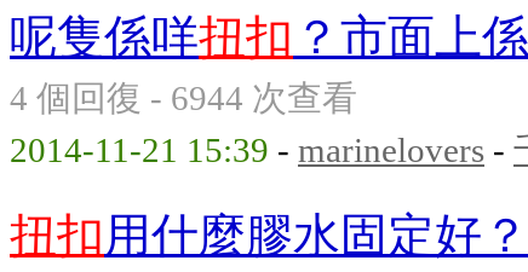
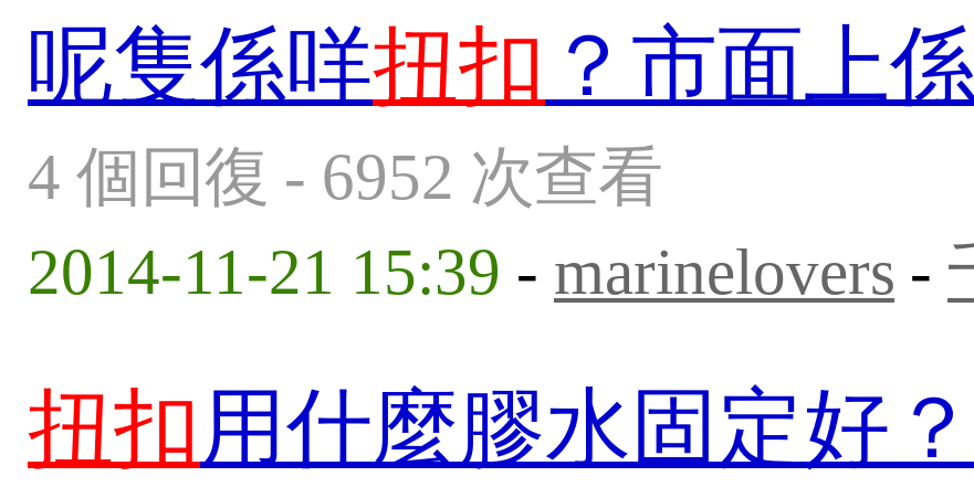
[10,79,357,117] 4 個回復 - 6944 次查看 -> [28,141,662,212] 4 個回復 - 6952 次查看

